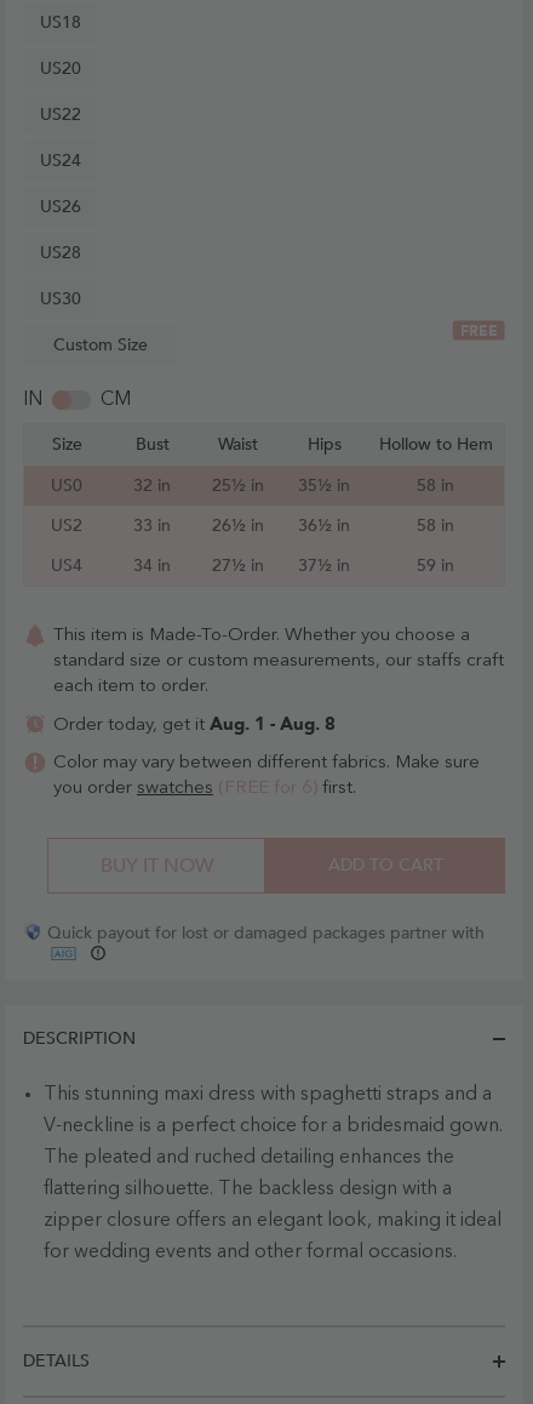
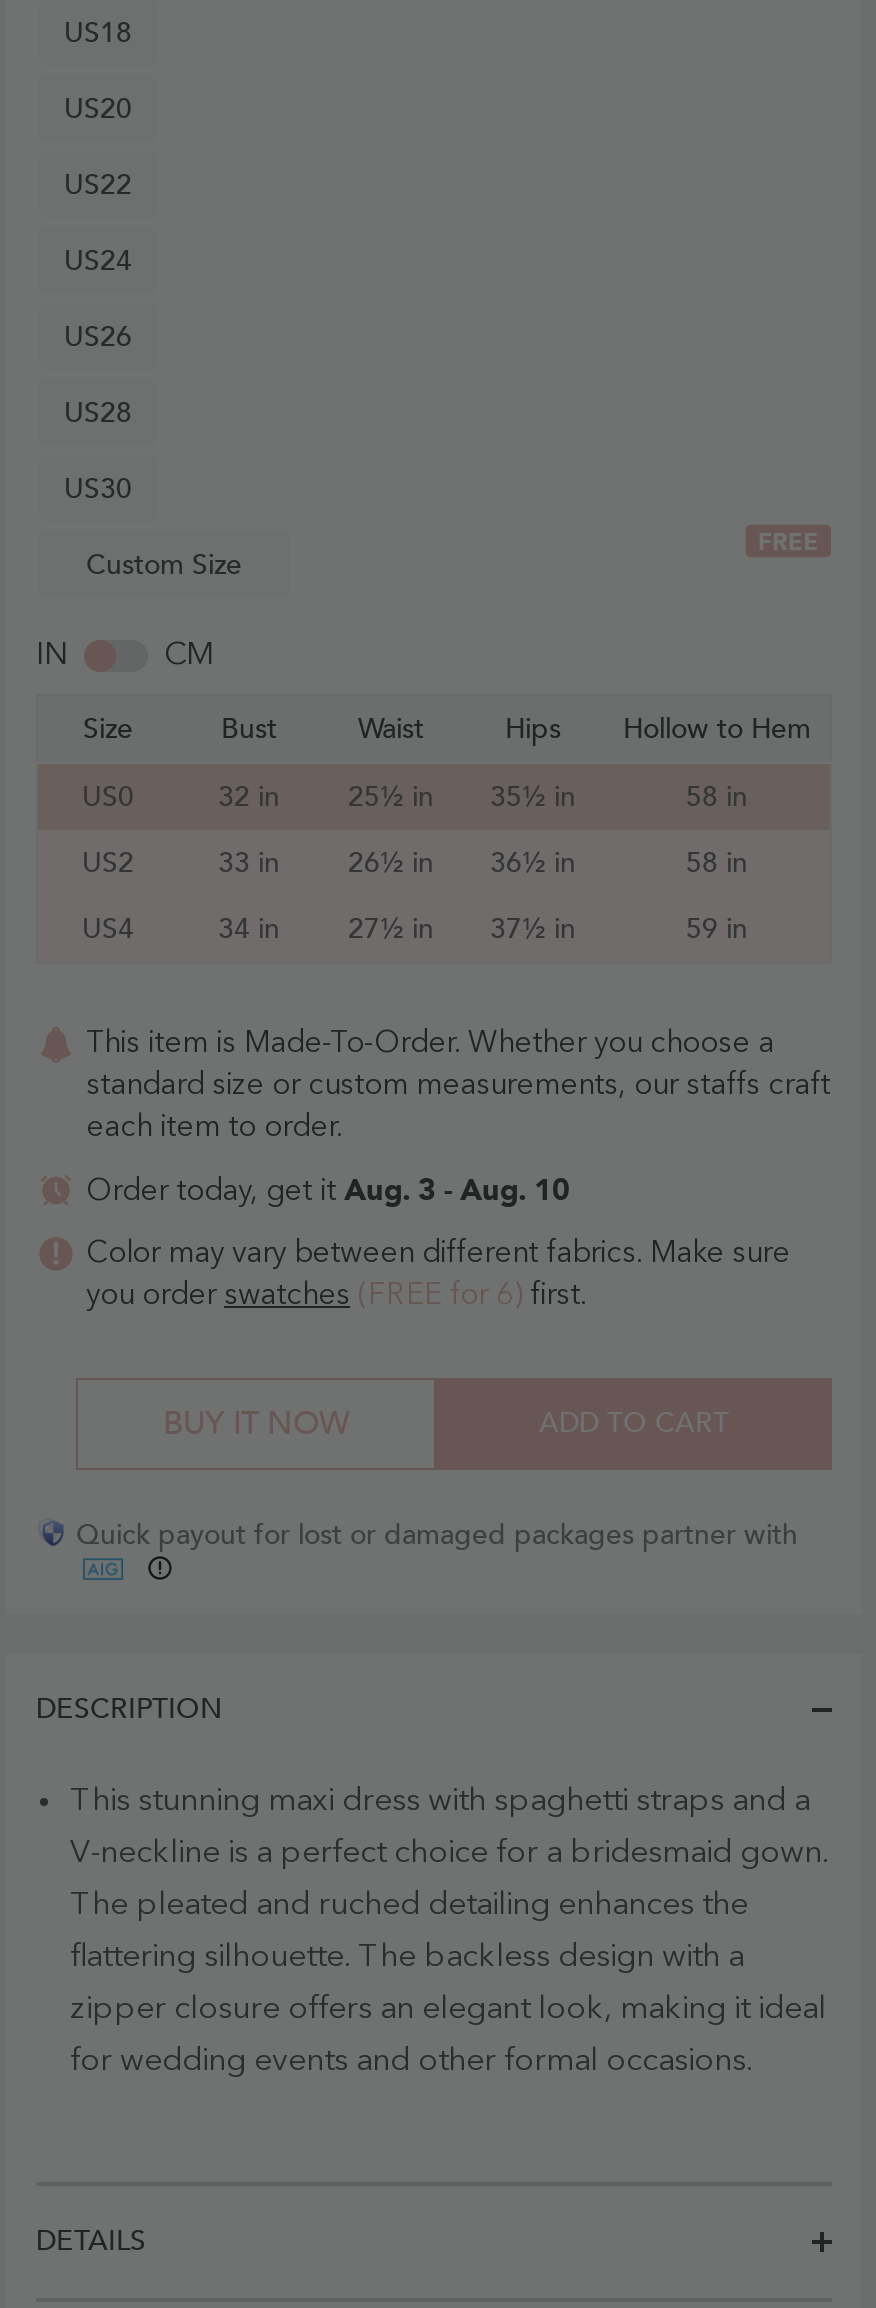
[53,711,336,736] Order today, get it Aug. 1 - Aug. 8 -> [86,1169,570,1209] Order today, get it Aug. 3 - Aug. 10

